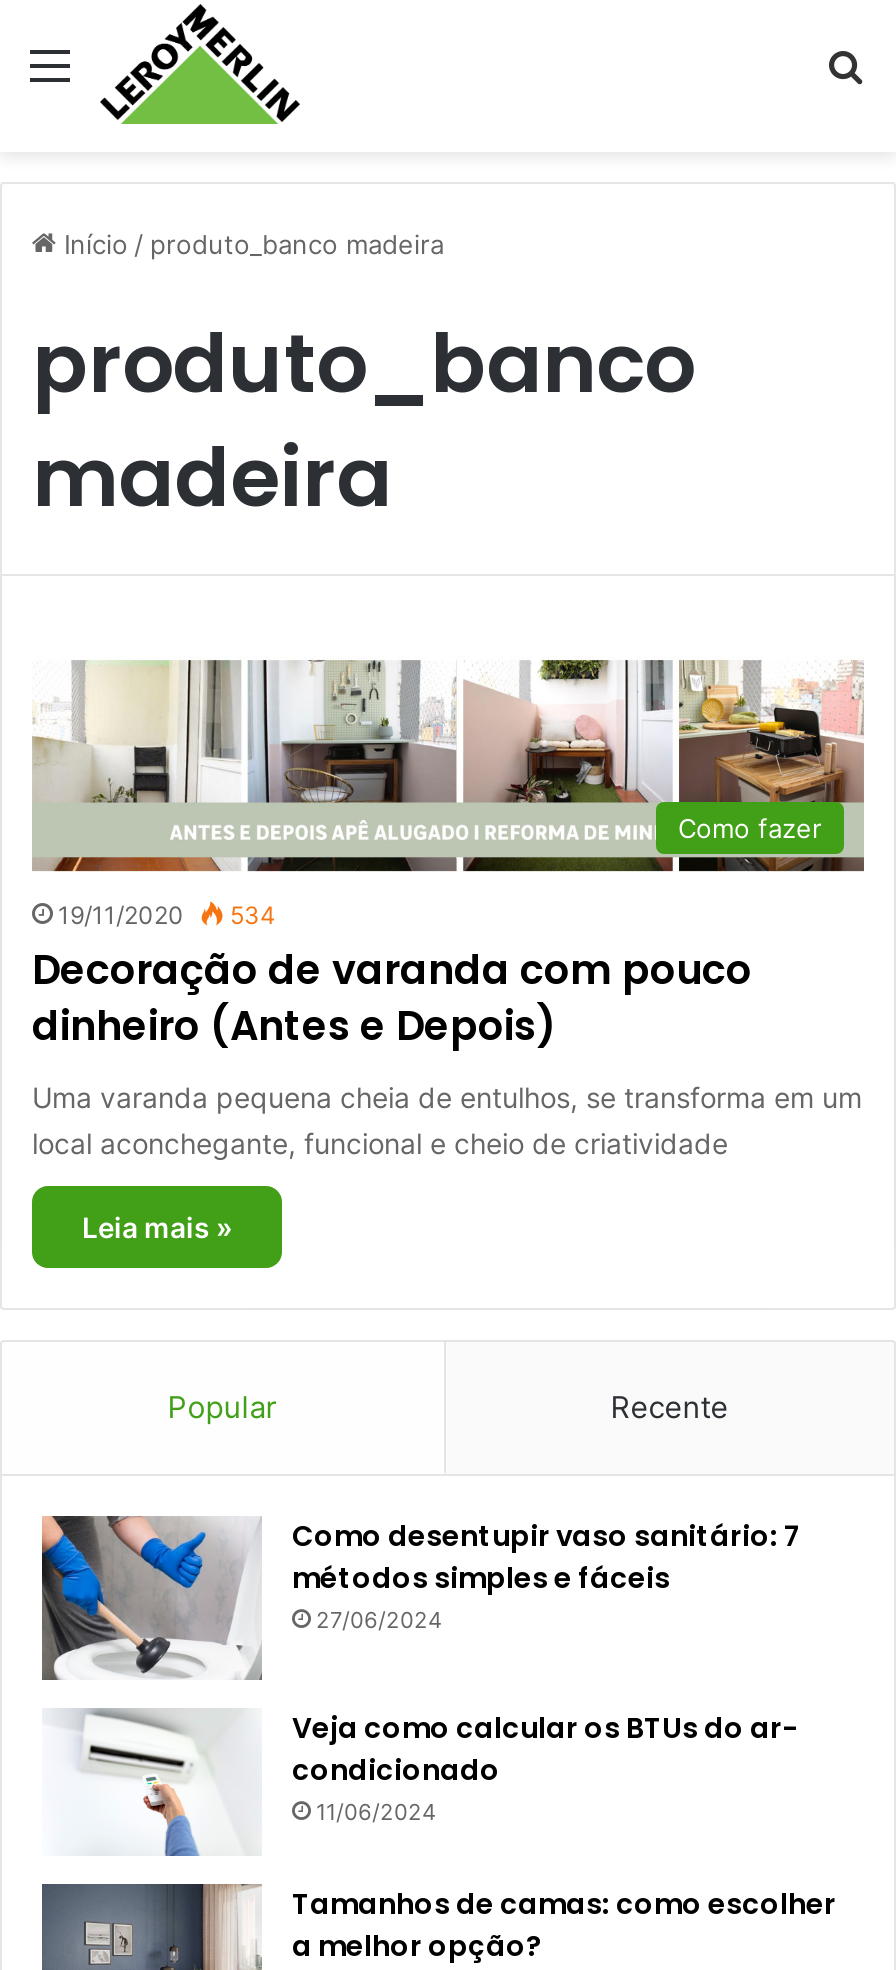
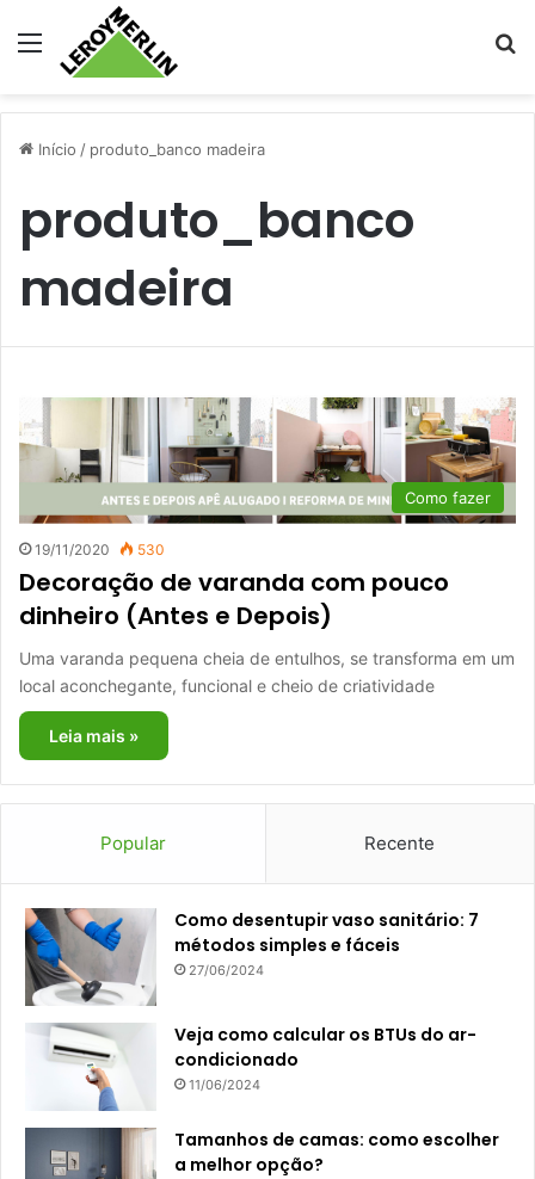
[58,900,276,930] 19/11/2020 534 -> [35,540,165,558] 19/11/2020 530

